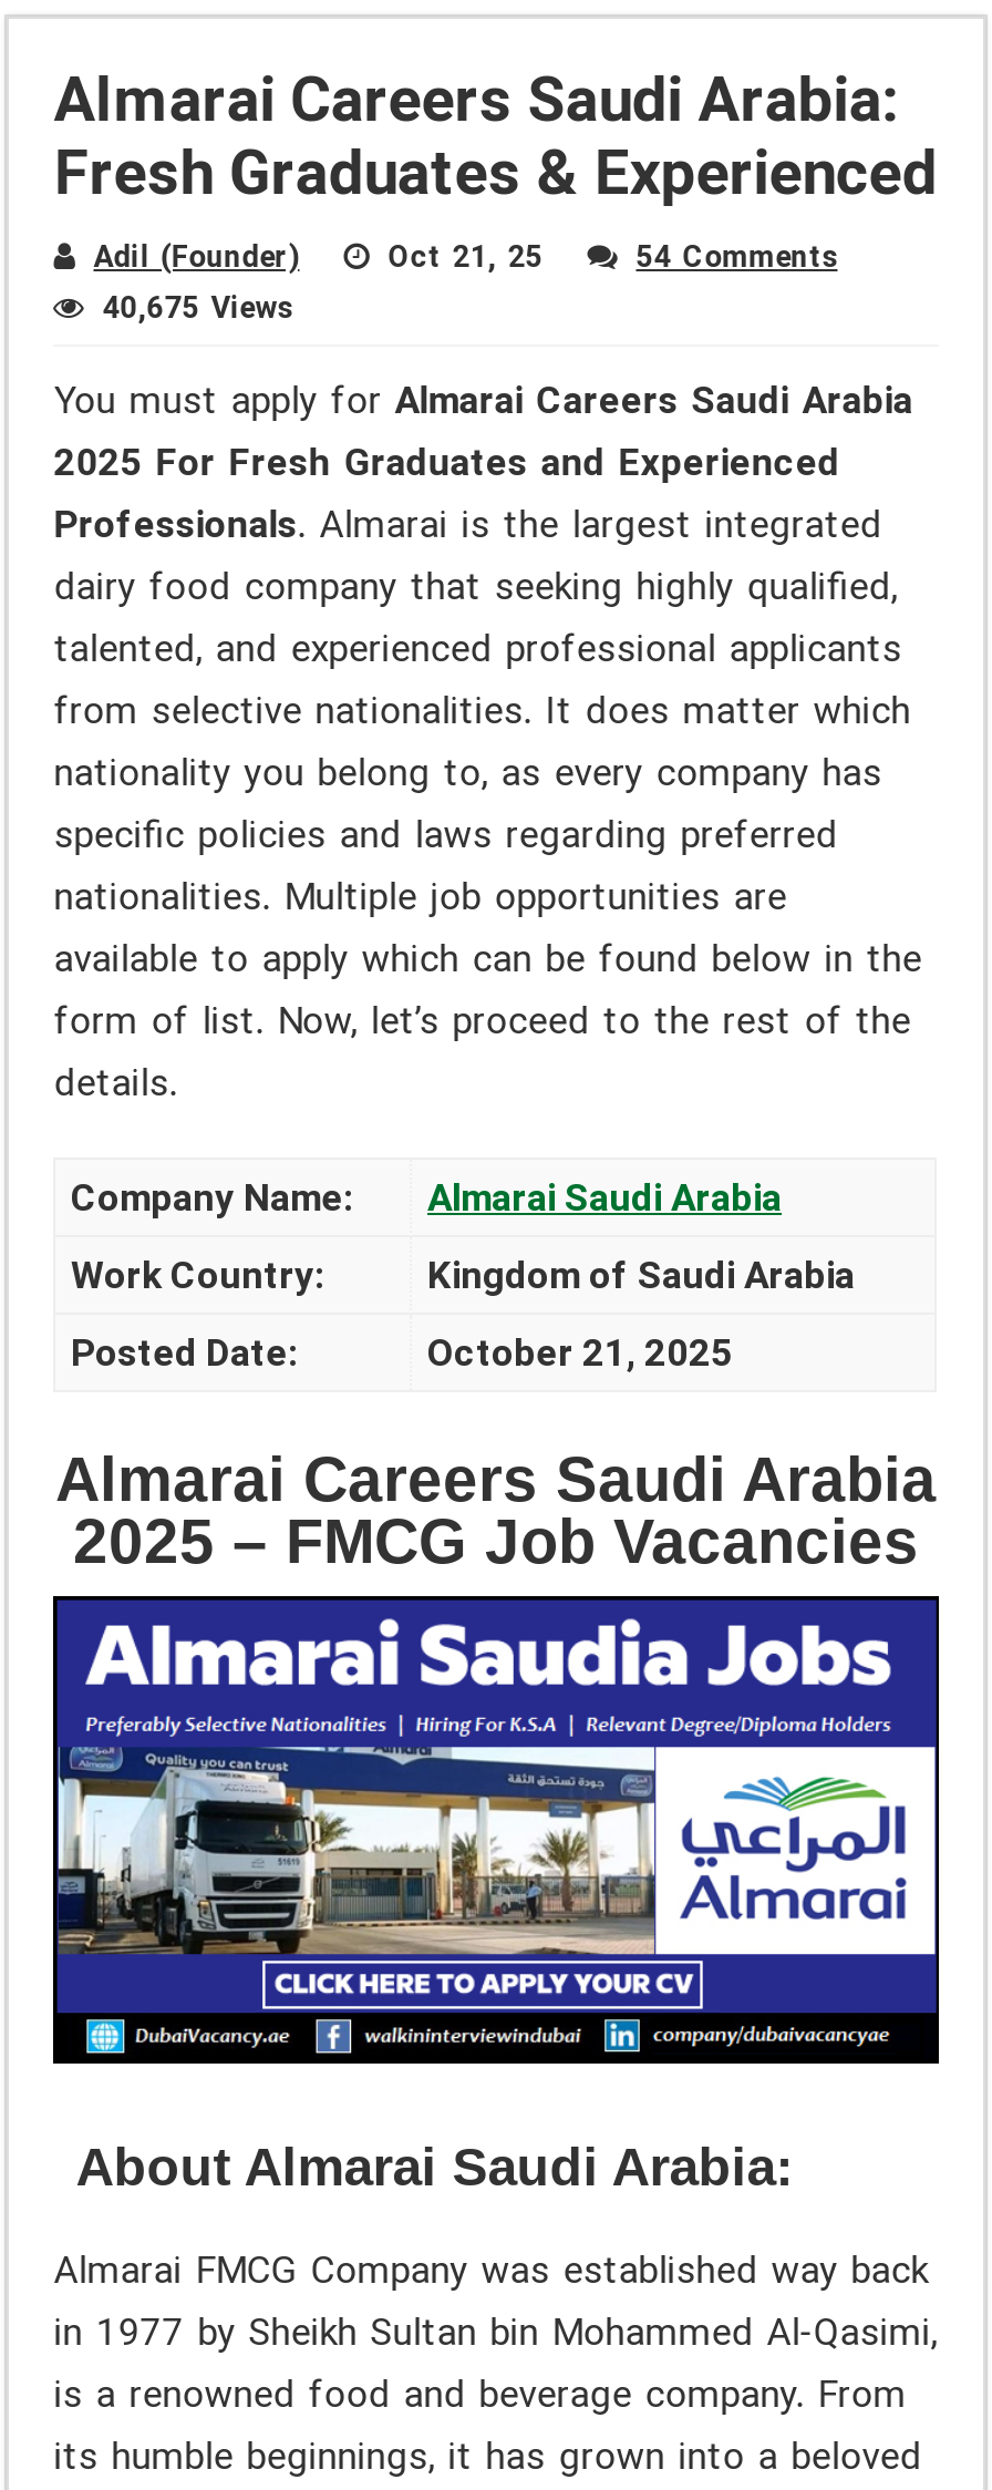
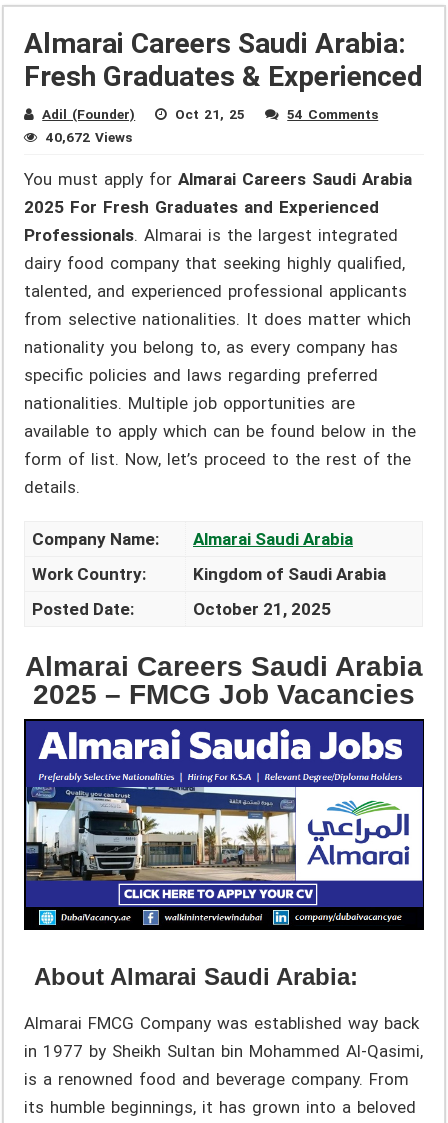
[102,289,293,325] 40,675 Views -> [46,129,132,145] 40,672 Views

